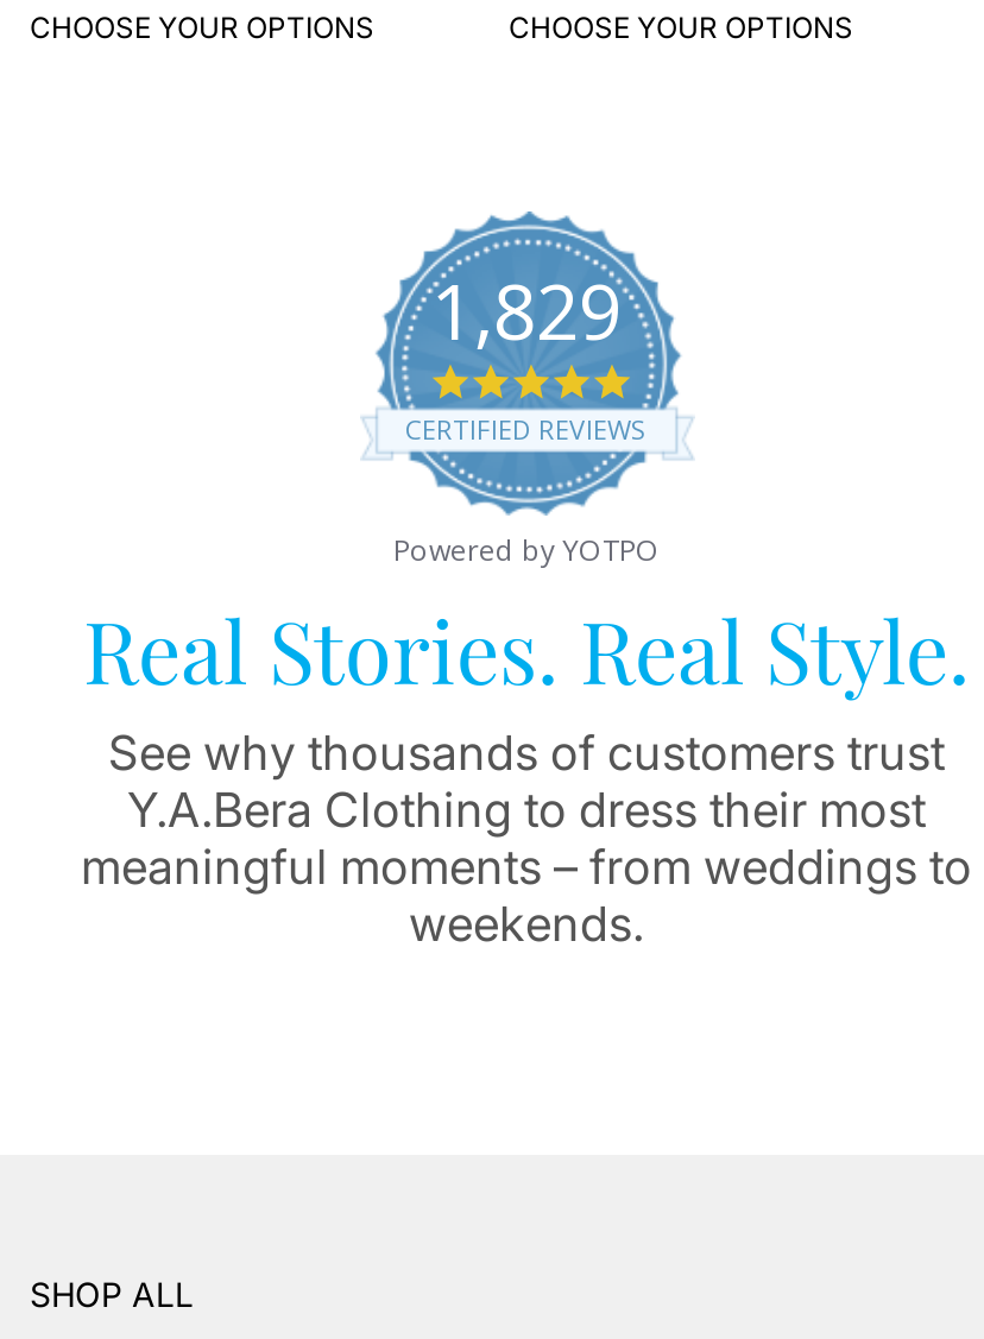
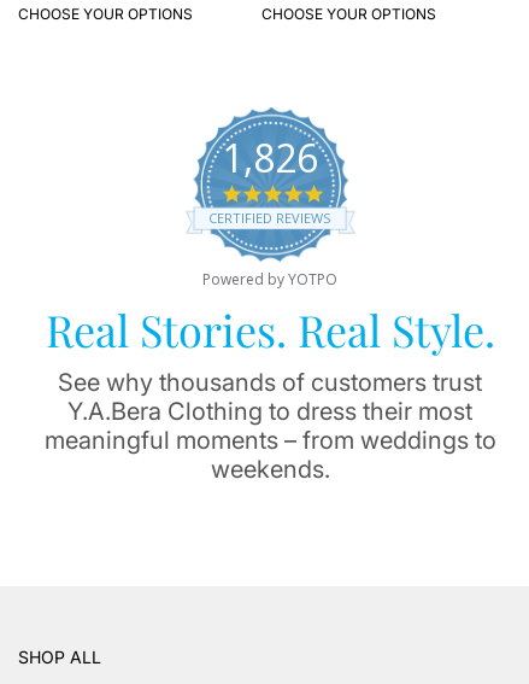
[431,260,622,362] 1,829 -> [222,132,318,184] 1,826

